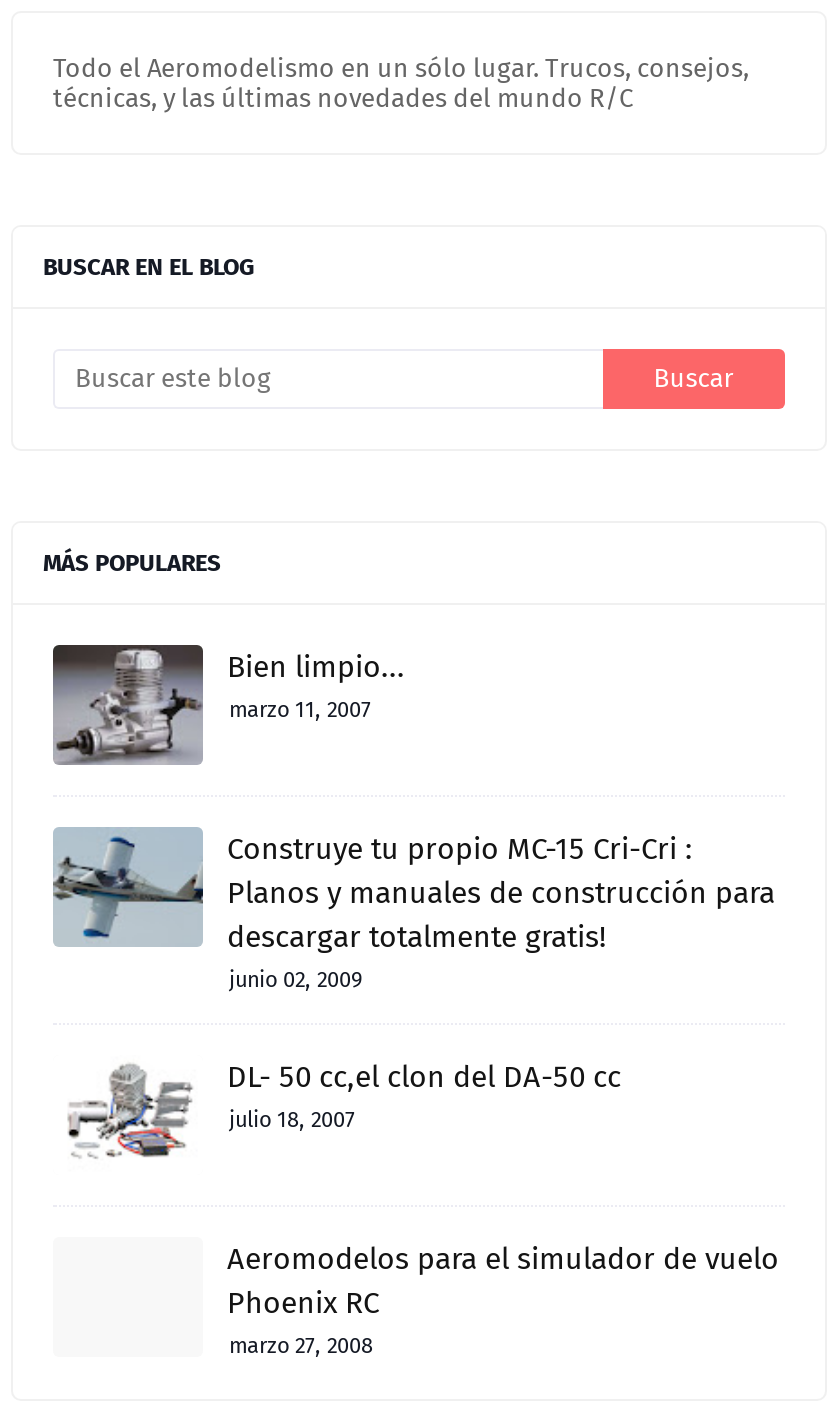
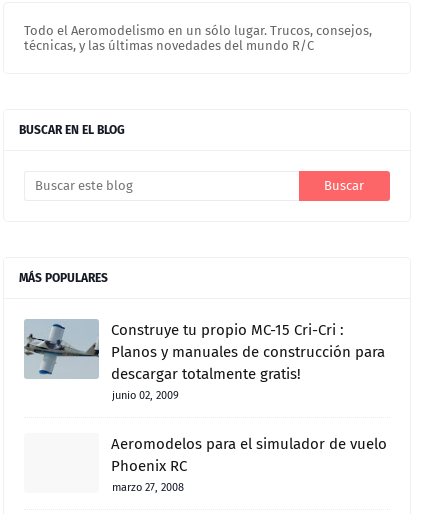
[51,643,405,765] [image] | Bien limpio... | marzo 11, 2007 -> none
[67,1059,621,1159] [image] | DL- 50 cc,el clon del DA-50 cc | julio 18, 2007 -> none

